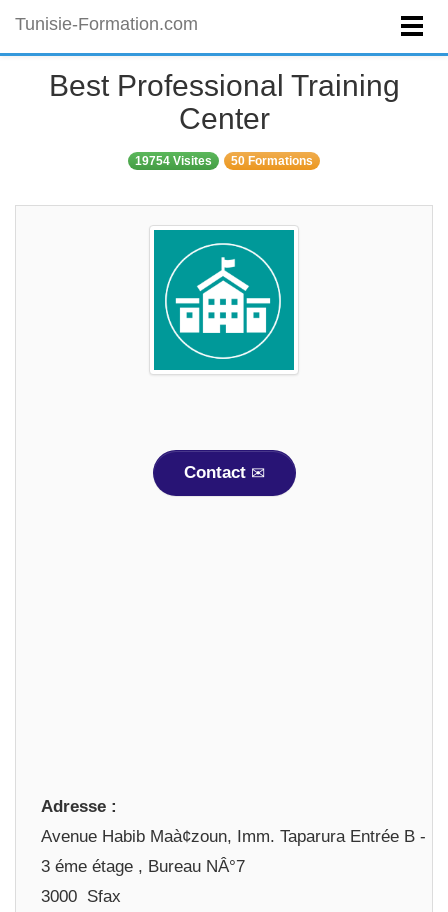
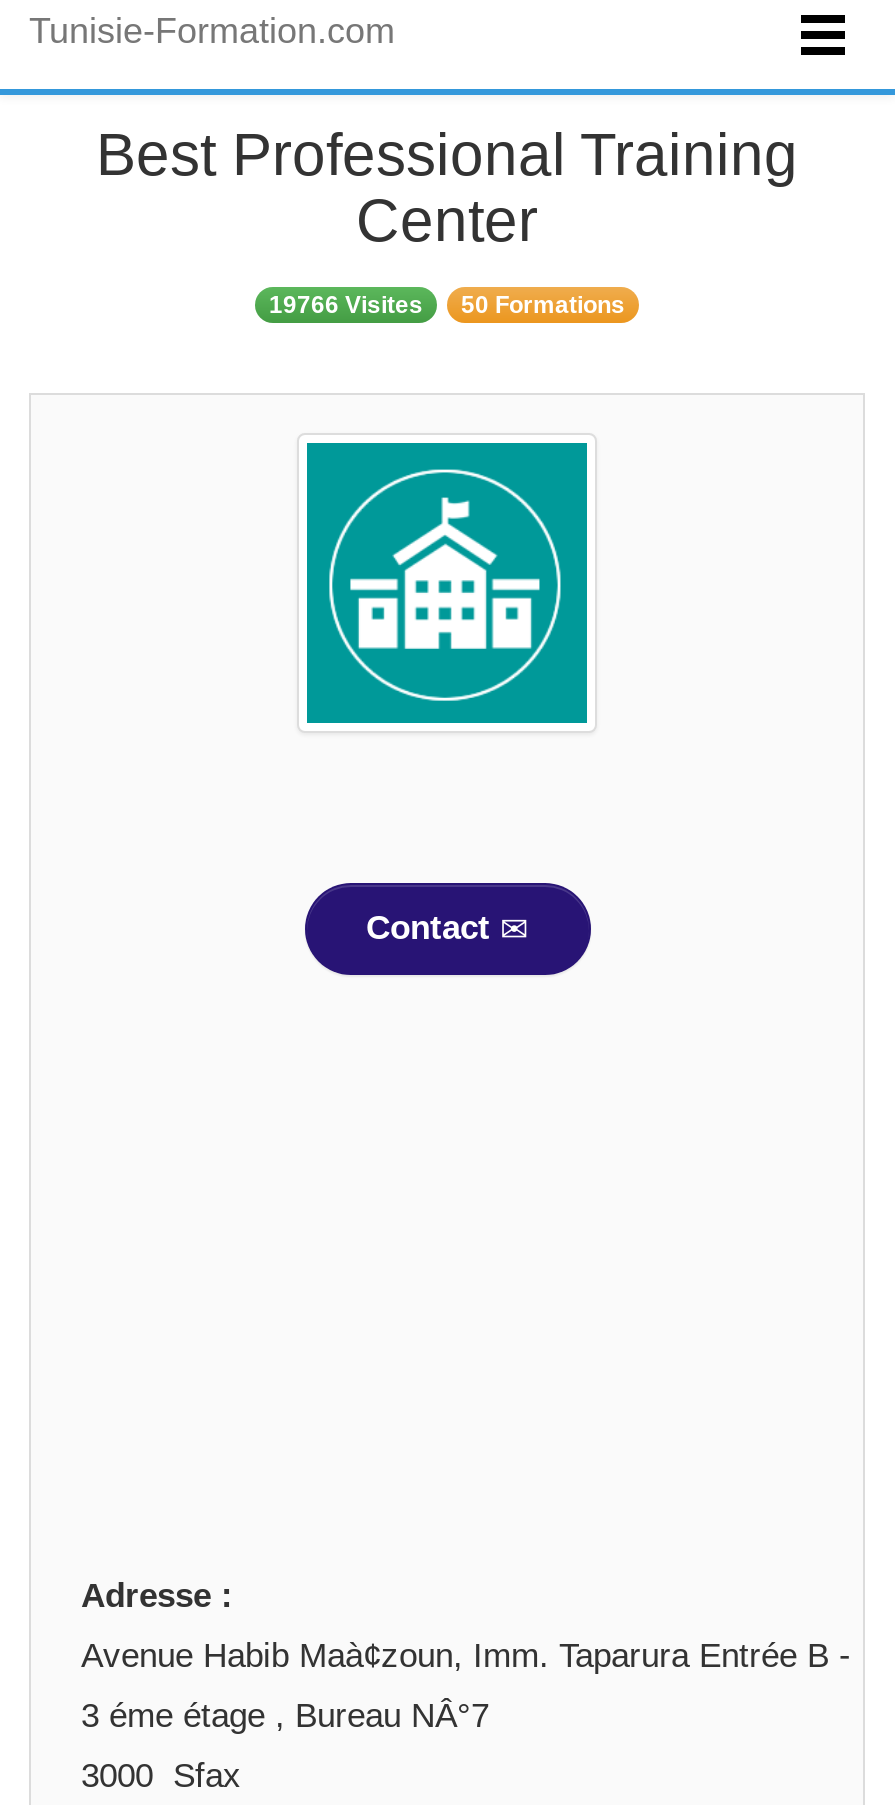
[135,154,313,168] 19754 Visites 50 Formations -> [269,291,625,319] 19766 Visites 50 Formations

